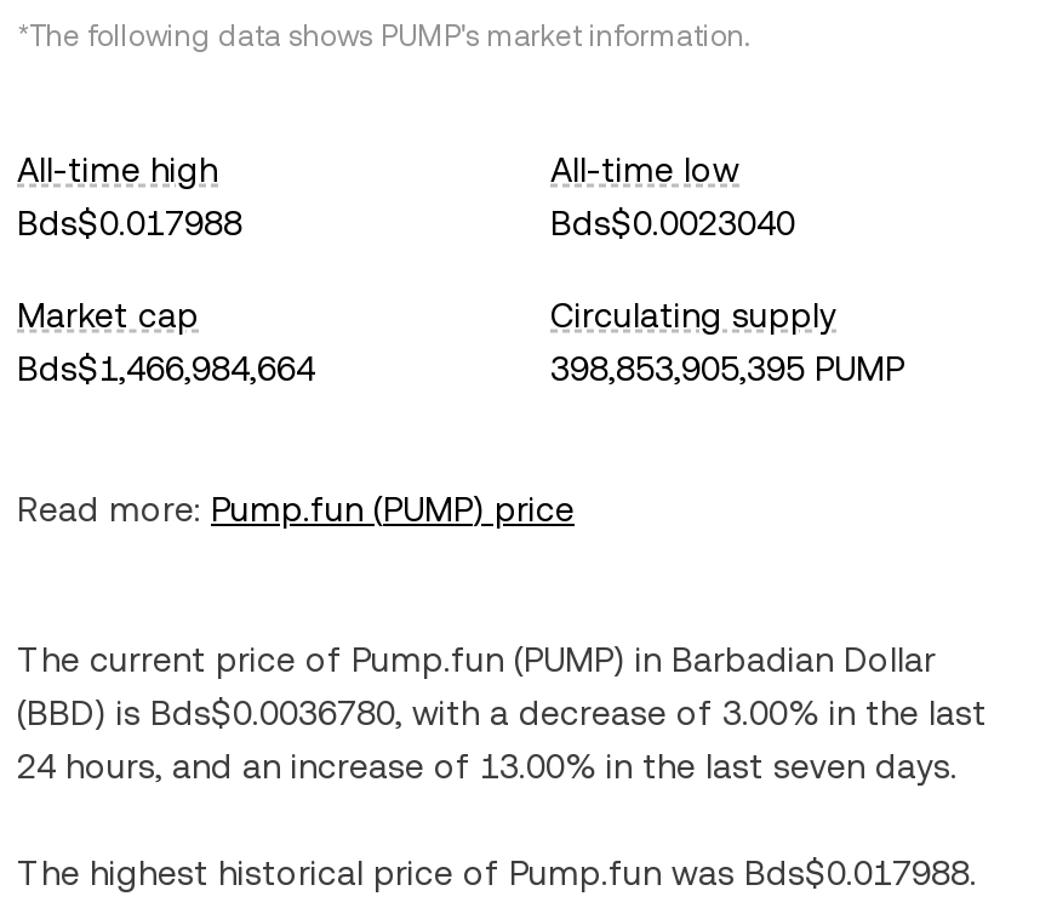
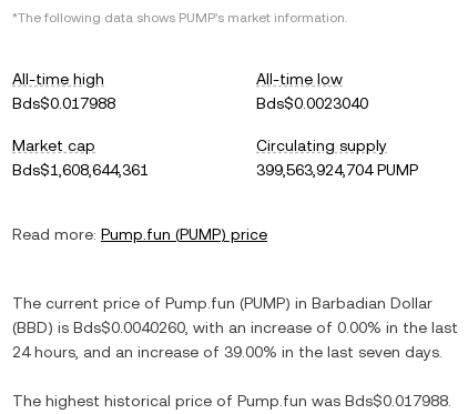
[17,349,315,388] Bds$1,466,984,664 -> [12,161,149,179] Bds$1,608,644,361
[550,349,904,388] 398,853,905,395 PUMP -> [256,161,418,179] 399,563,924,704 PUMP
[17,693,987,732] (BBD) is Bds$0.0036780, with a decrease of 3.00% in the last -> [12,319,458,336] (BBD) is Bds$0.0040260, with an increase of 0.00% in the last
[17,747,958,786] 24 hours, and an increase of 13.00% in the last seven days. -> [12,343,442,361] 24 hours, and an increase of 39.00% in the last seven days.

